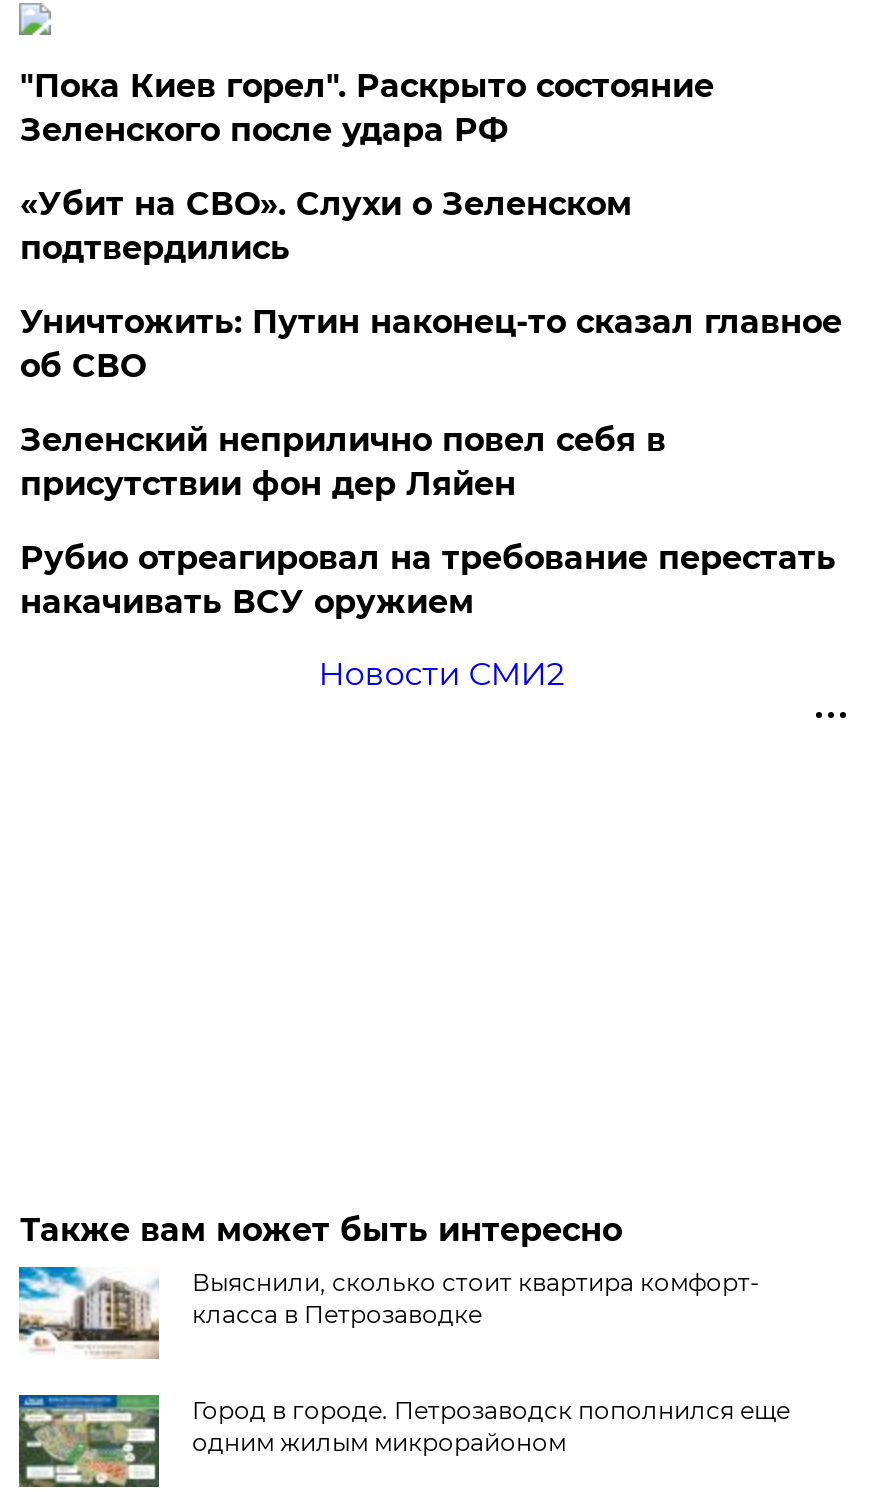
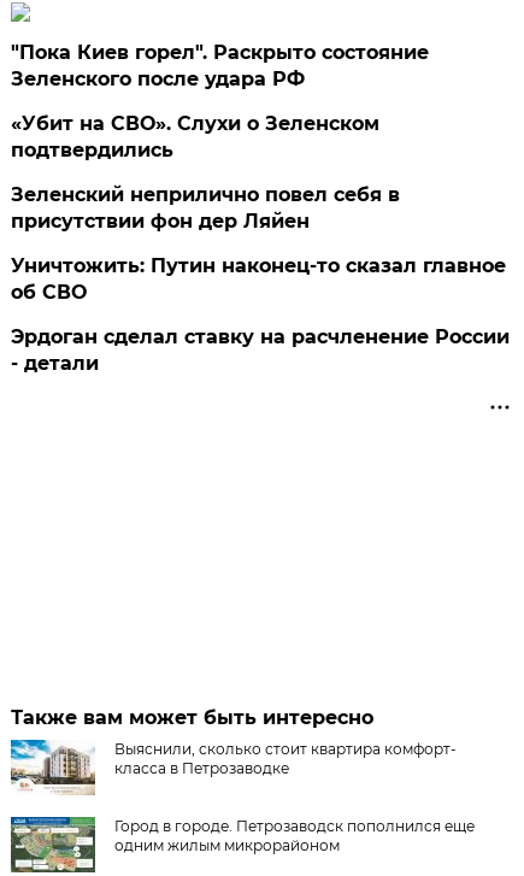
moved [20,303,842,385] -> [11,254,506,304]: Уничтожить: Путин наконец-то сказал главное | об СВО
moved [20,421,666,503] -> [11,183,400,232]: Зеленский неприлично повел cебя в | присутствии фон дер Ляйен
[20,539,836,621] Рубио отреагировал на требование перестать | накачивать ВСУ оружием -> none
[318,655,564,693] Новости СМИ2 -> [11,325,510,375] Эрдоган сделал ставку на расчленение России | - детали

